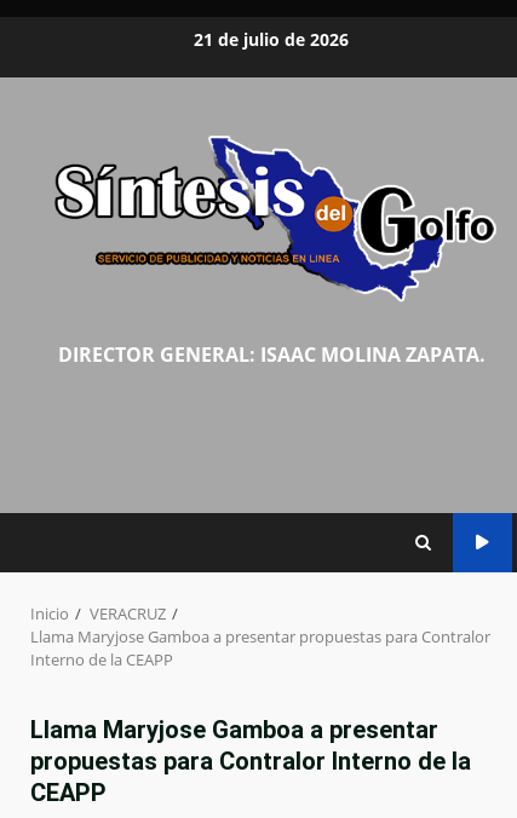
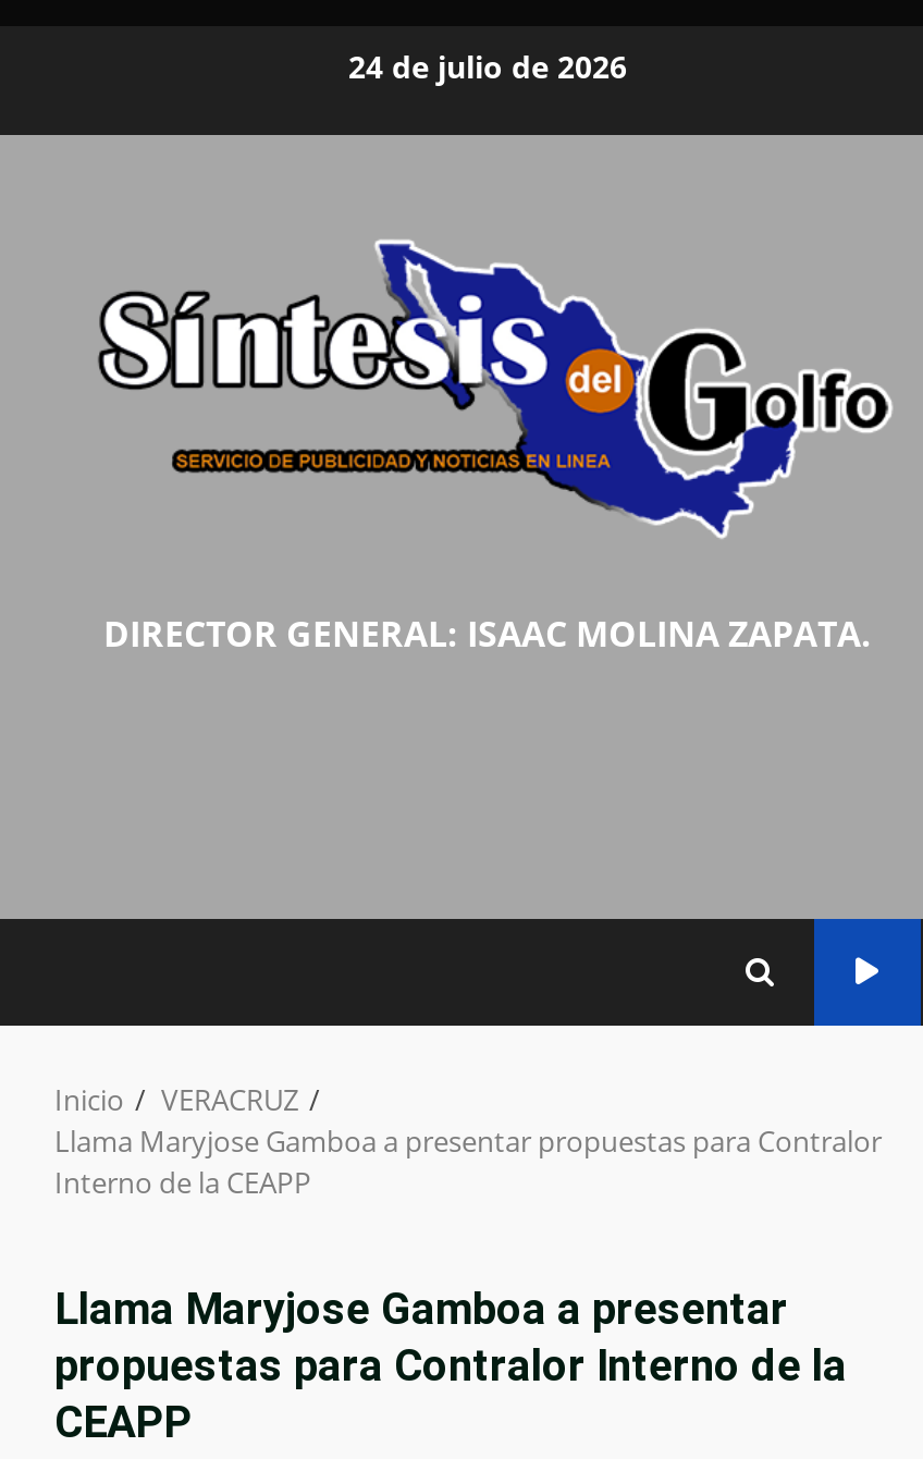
[194,27,349,50] 21 de julio de 2026 -> [348,45,627,86] 24 de julio de 2026

